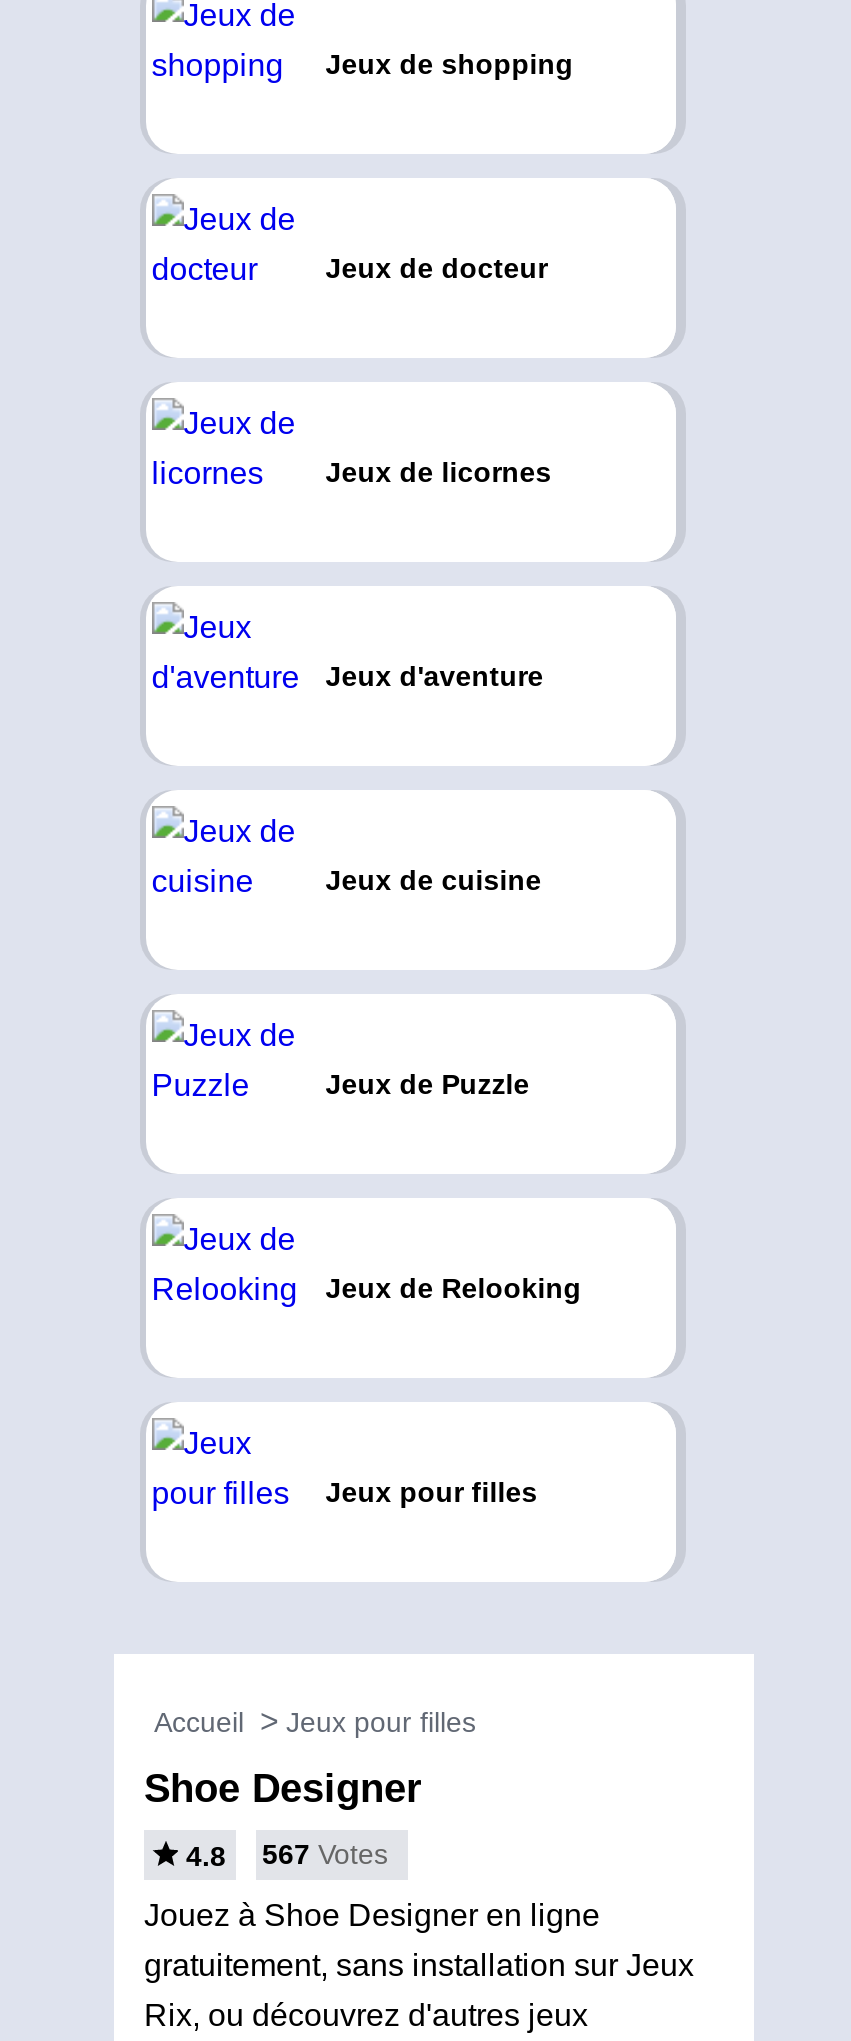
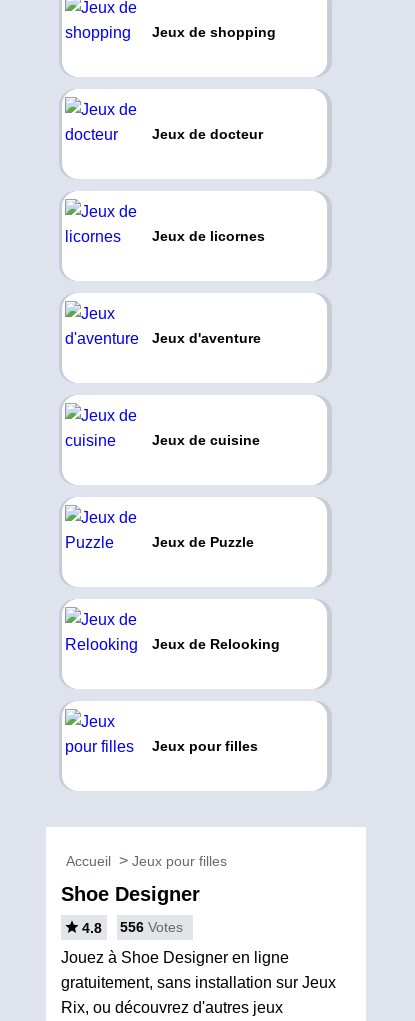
[186,1838,388,1872] 4.8 567 Votes -> [82,919,183,936] 4.8 556 Votes

